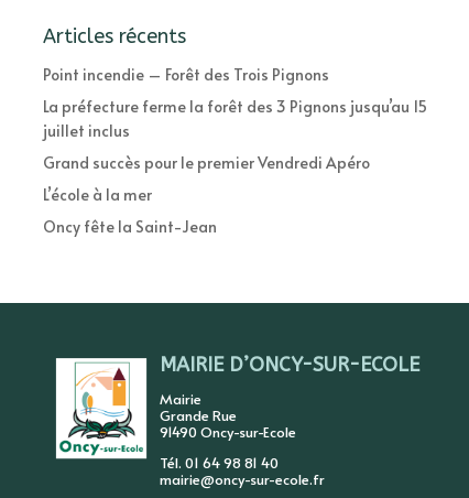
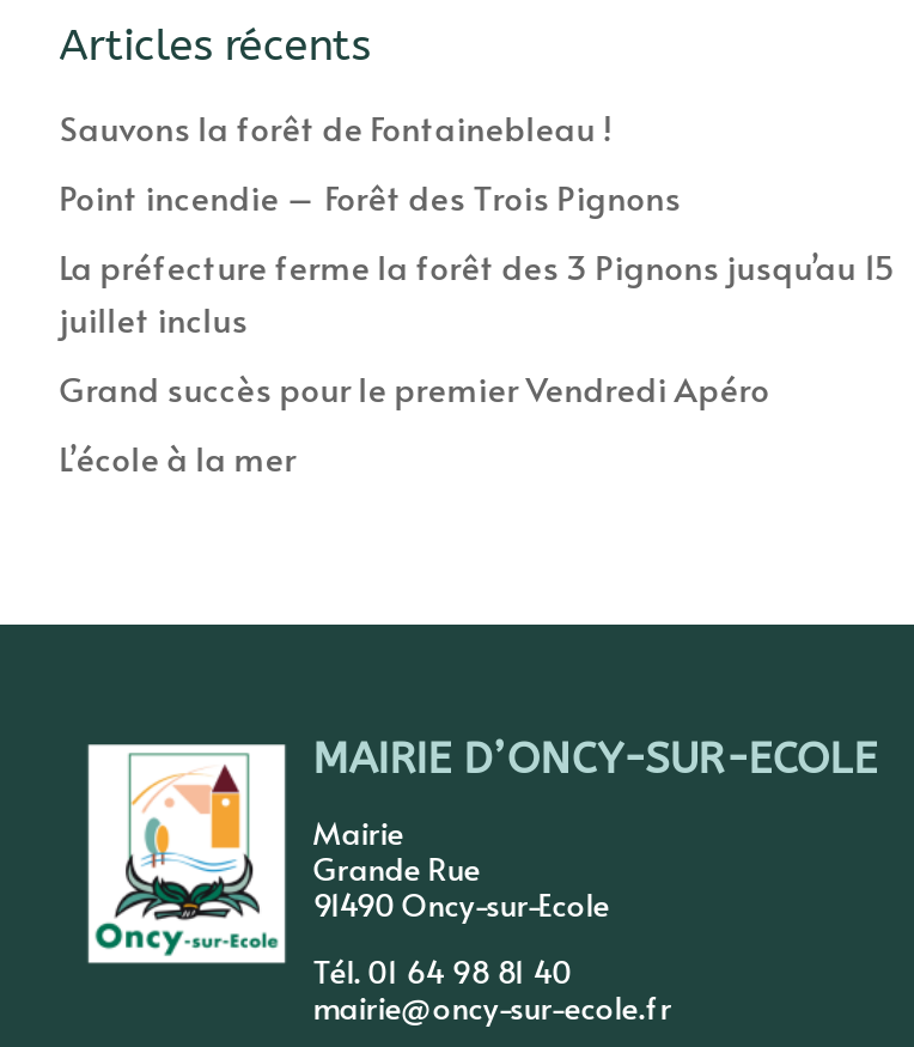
none -> [59,106,612,151] Sauvons la forêt de Fontainebleau !
moved [43,64,427,205] -> [59,175,894,481]: Point incendie – Forêt des Trois Pignons | La préfecture ferme la forêt des 3 Pignons jusqu’au 15 | juillet inclus | Grand succès pour le premier Vendredi Apéro | L’école à la mer
[43,216,217,237] Oncy fête la Saint-Jean -> none

